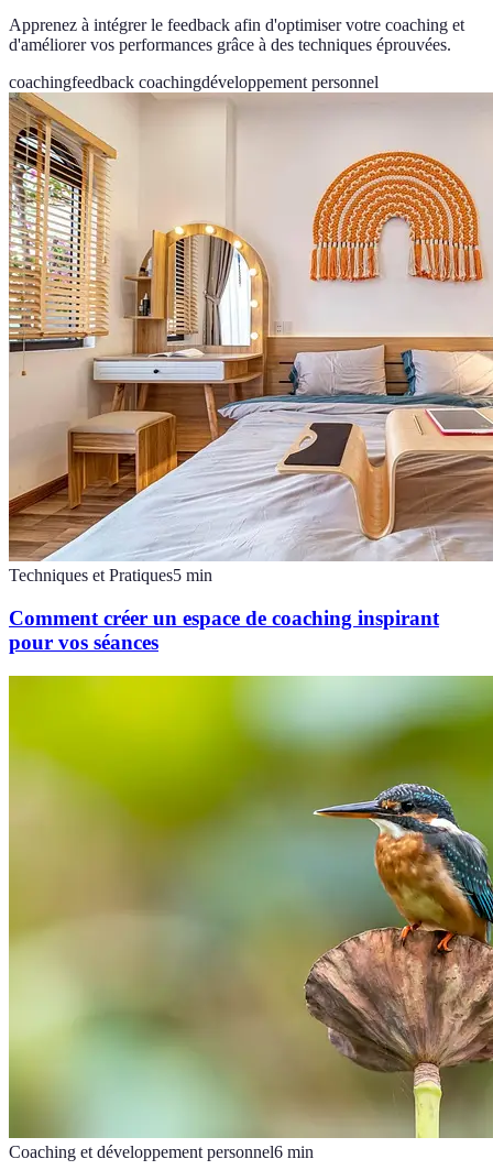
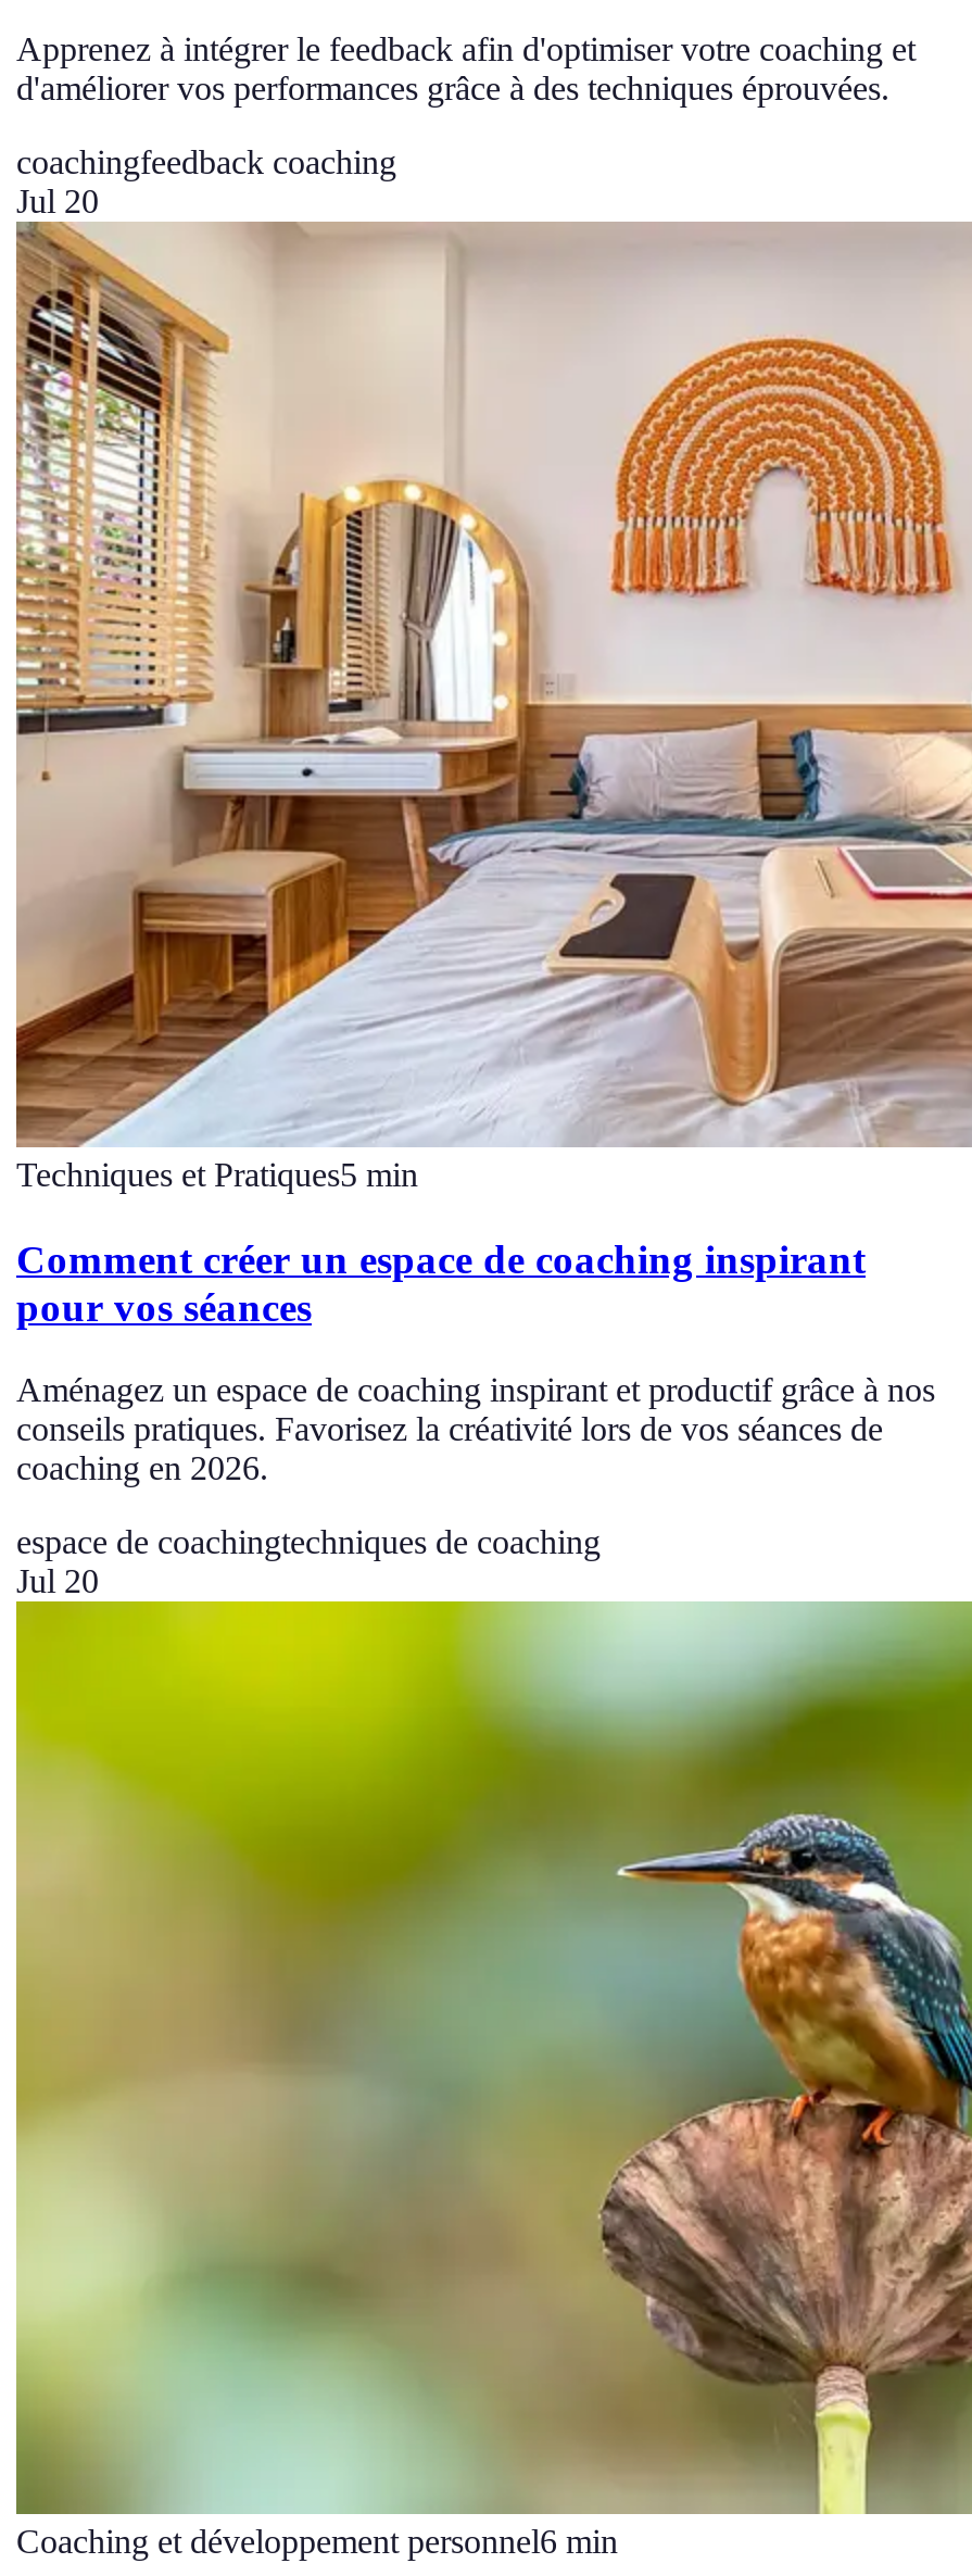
[9,73,379,91] coachingfeedback coachingdéveloppement personnel -> [16,143,396,219] coachingfeedback coaching | Jul 20
none -> [16,1371,935,1599] Aménagez un espace de coaching inspirant et productif grâce à nos | conseils pratiques. Favorisez la créativité lors de vos séances de | coaching en 2026. | espace de coachingtechniques de coaching | Jul 20

